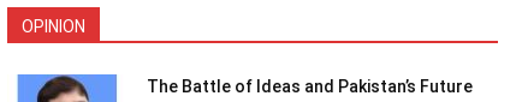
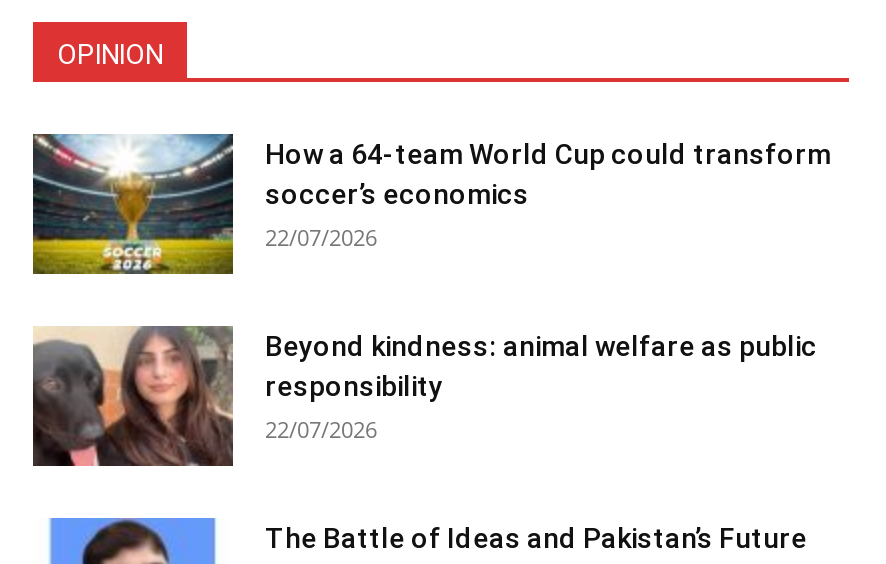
none -> [31,132,831,445] [image] | How a 64-team World Cup could transform | soccer’s economics | 22/07/2026 | Beyond kindness: animal welfare as public | responsibility | 22/07/2026
none -> [31,324,235,468] [image]

